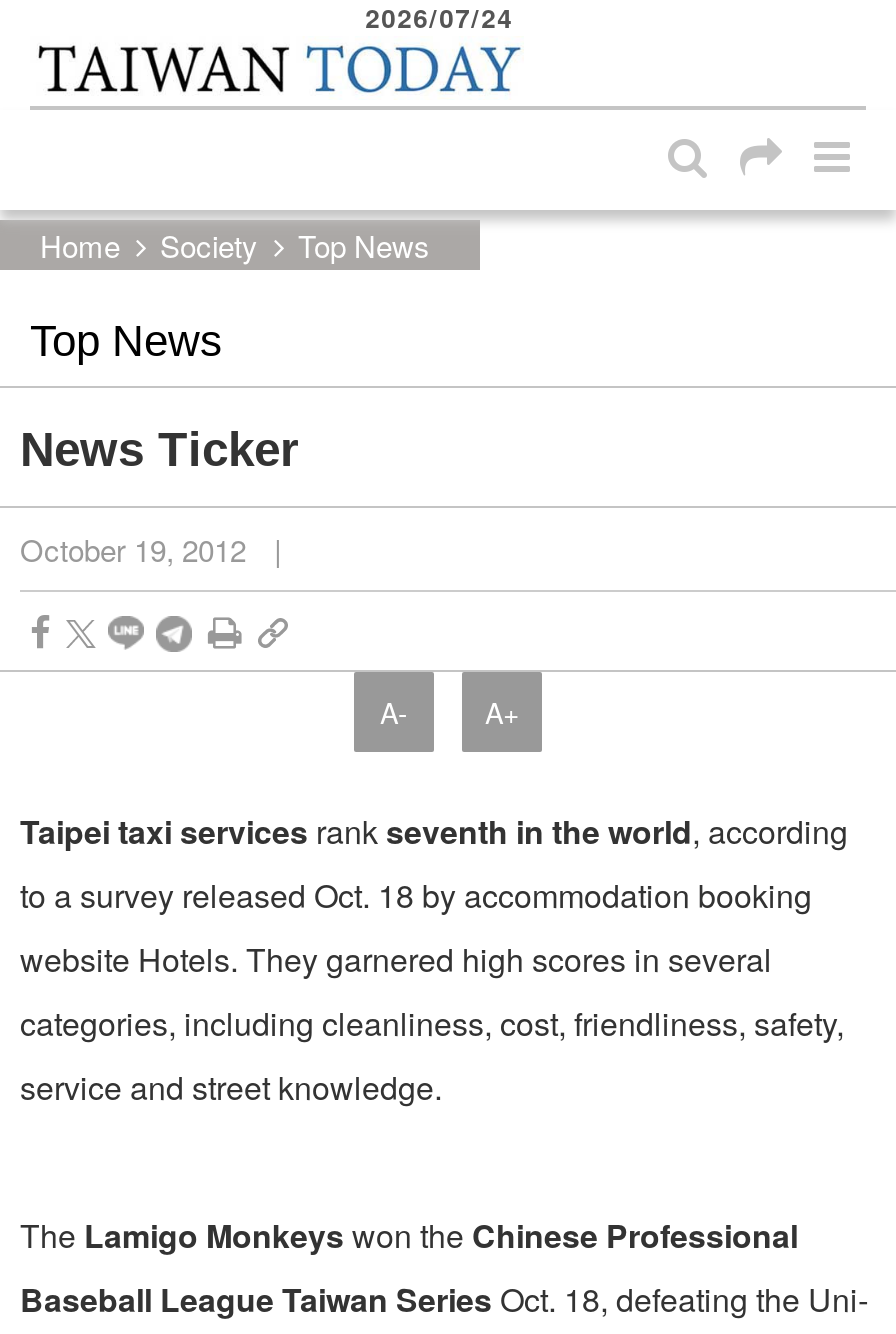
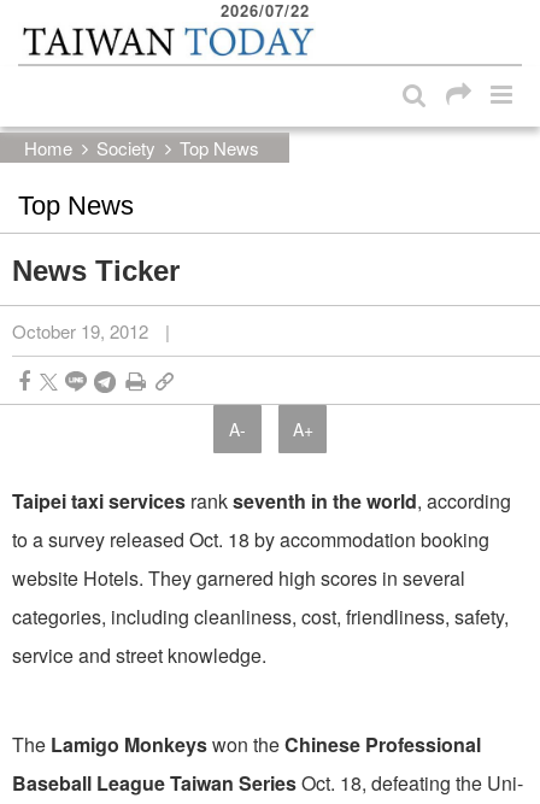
[365,0,513,36] 2026/07/24 -> [220,0,309,22] 2026/07/22

